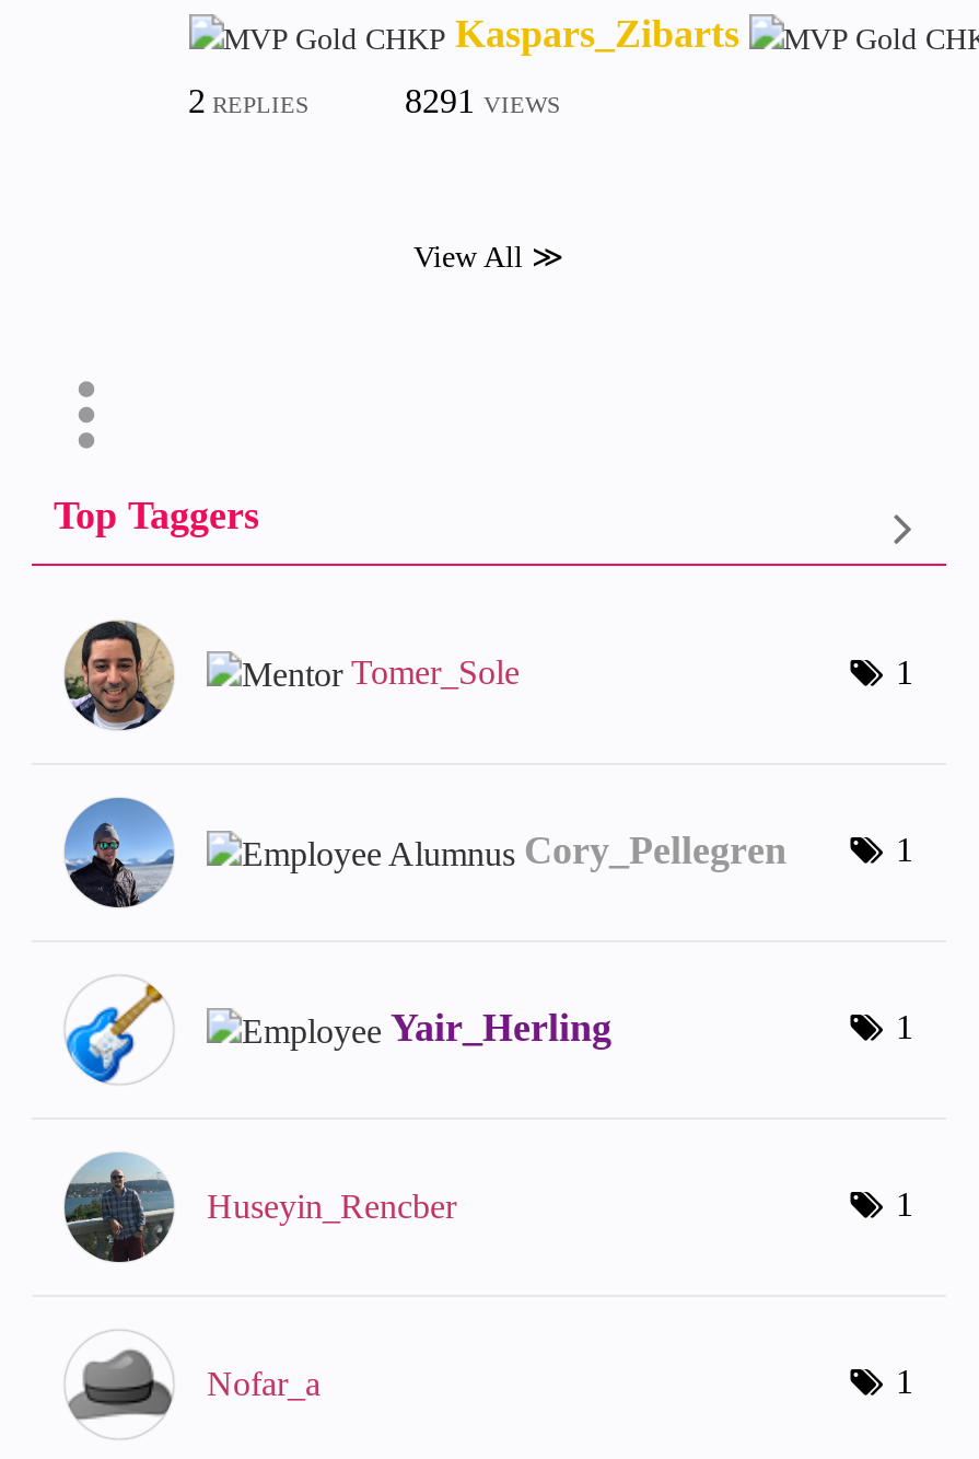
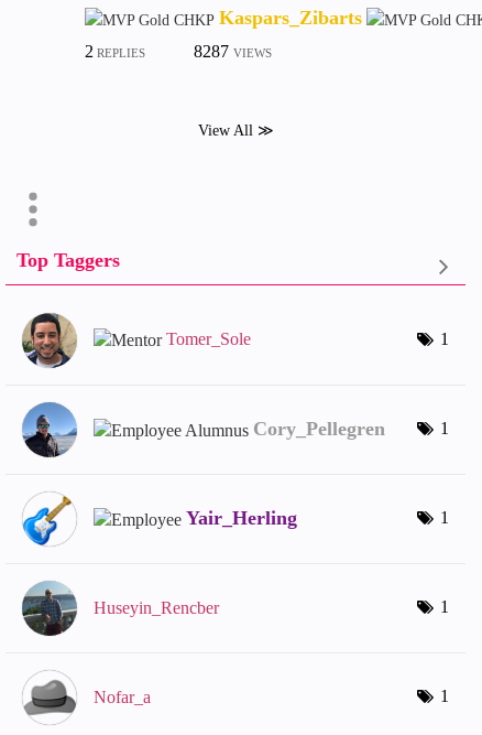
[405,83,560,120] 8291 VIEWS -> [193,42,271,61] 8287 VIEWS

